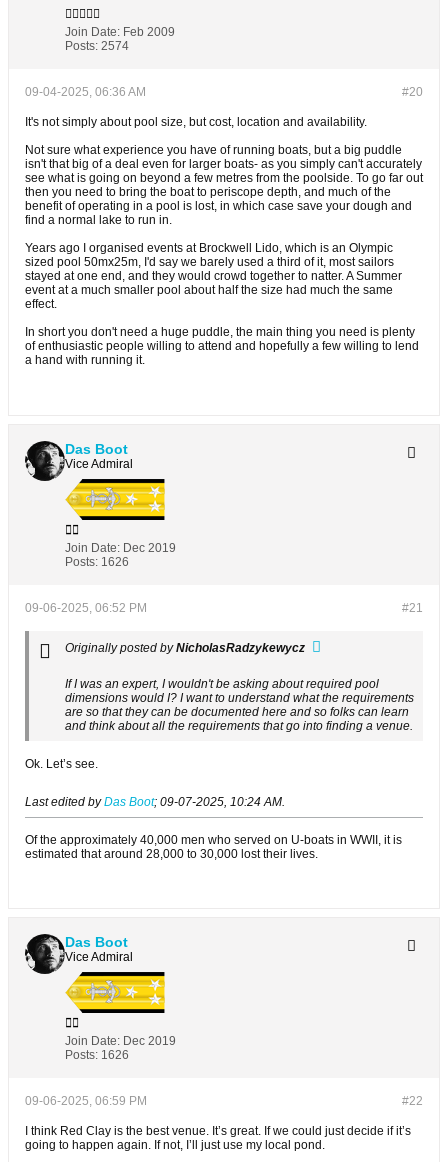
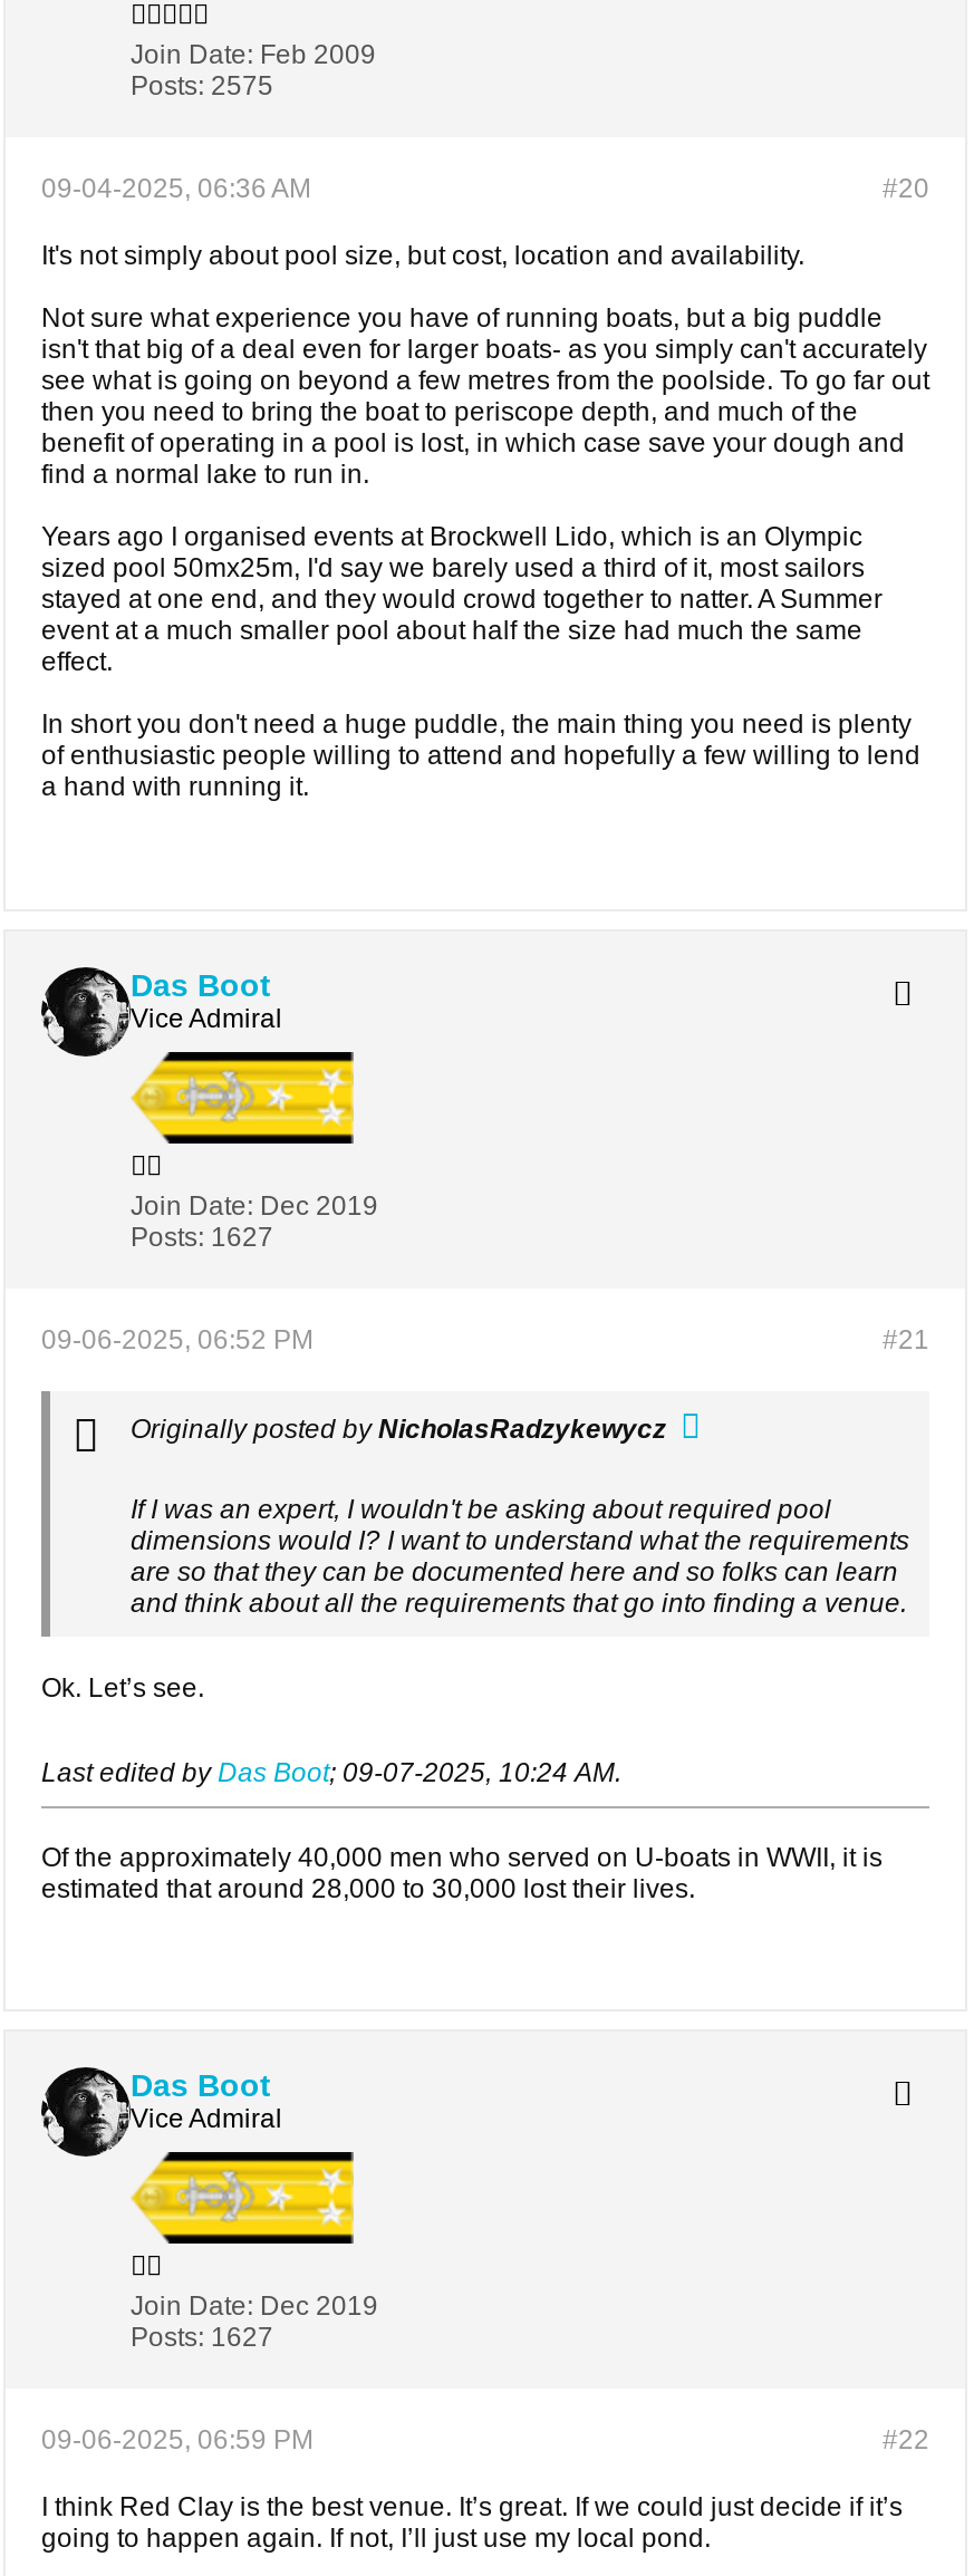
[65,39,129,53] Posts: 2574 -> [131,71,273,102] Posts: 2575
[65,555,129,569] Posts: 1626 -> [131,1222,273,1253] Posts: 1627
[65,1048,129,1062] Posts: 1626 -> [131,2322,273,2353] Posts: 1627

